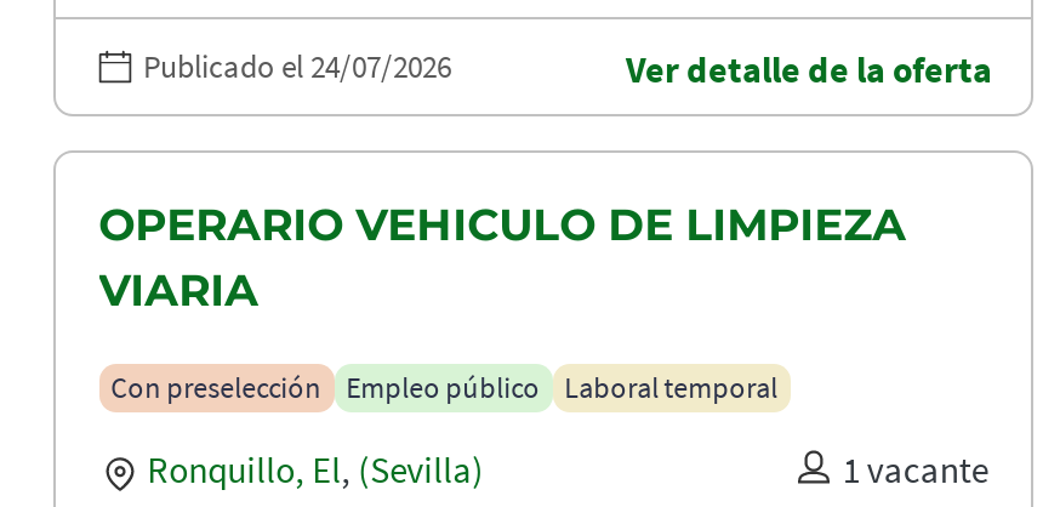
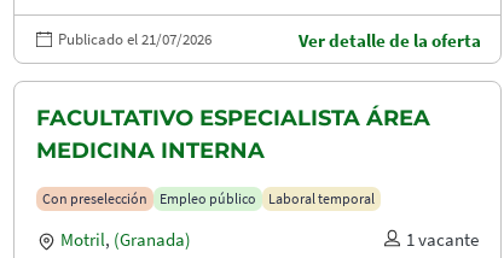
[143,45,451,86] Publicado el 24/07/2026 -> [58,28,212,49] Publicado el 21/07/2026
[98,199,906,318] OPERARIO VEHICULO DE LIMPIEZA | VIARIA -> [36,105,430,164] FACULTATIVO ESPECIALISTA ÁREA | MEDICINA INTERNA
[147,447,484,493] Ronquillo, El, (Sevilla) -> [60,228,190,251] Motril, (Granada)

